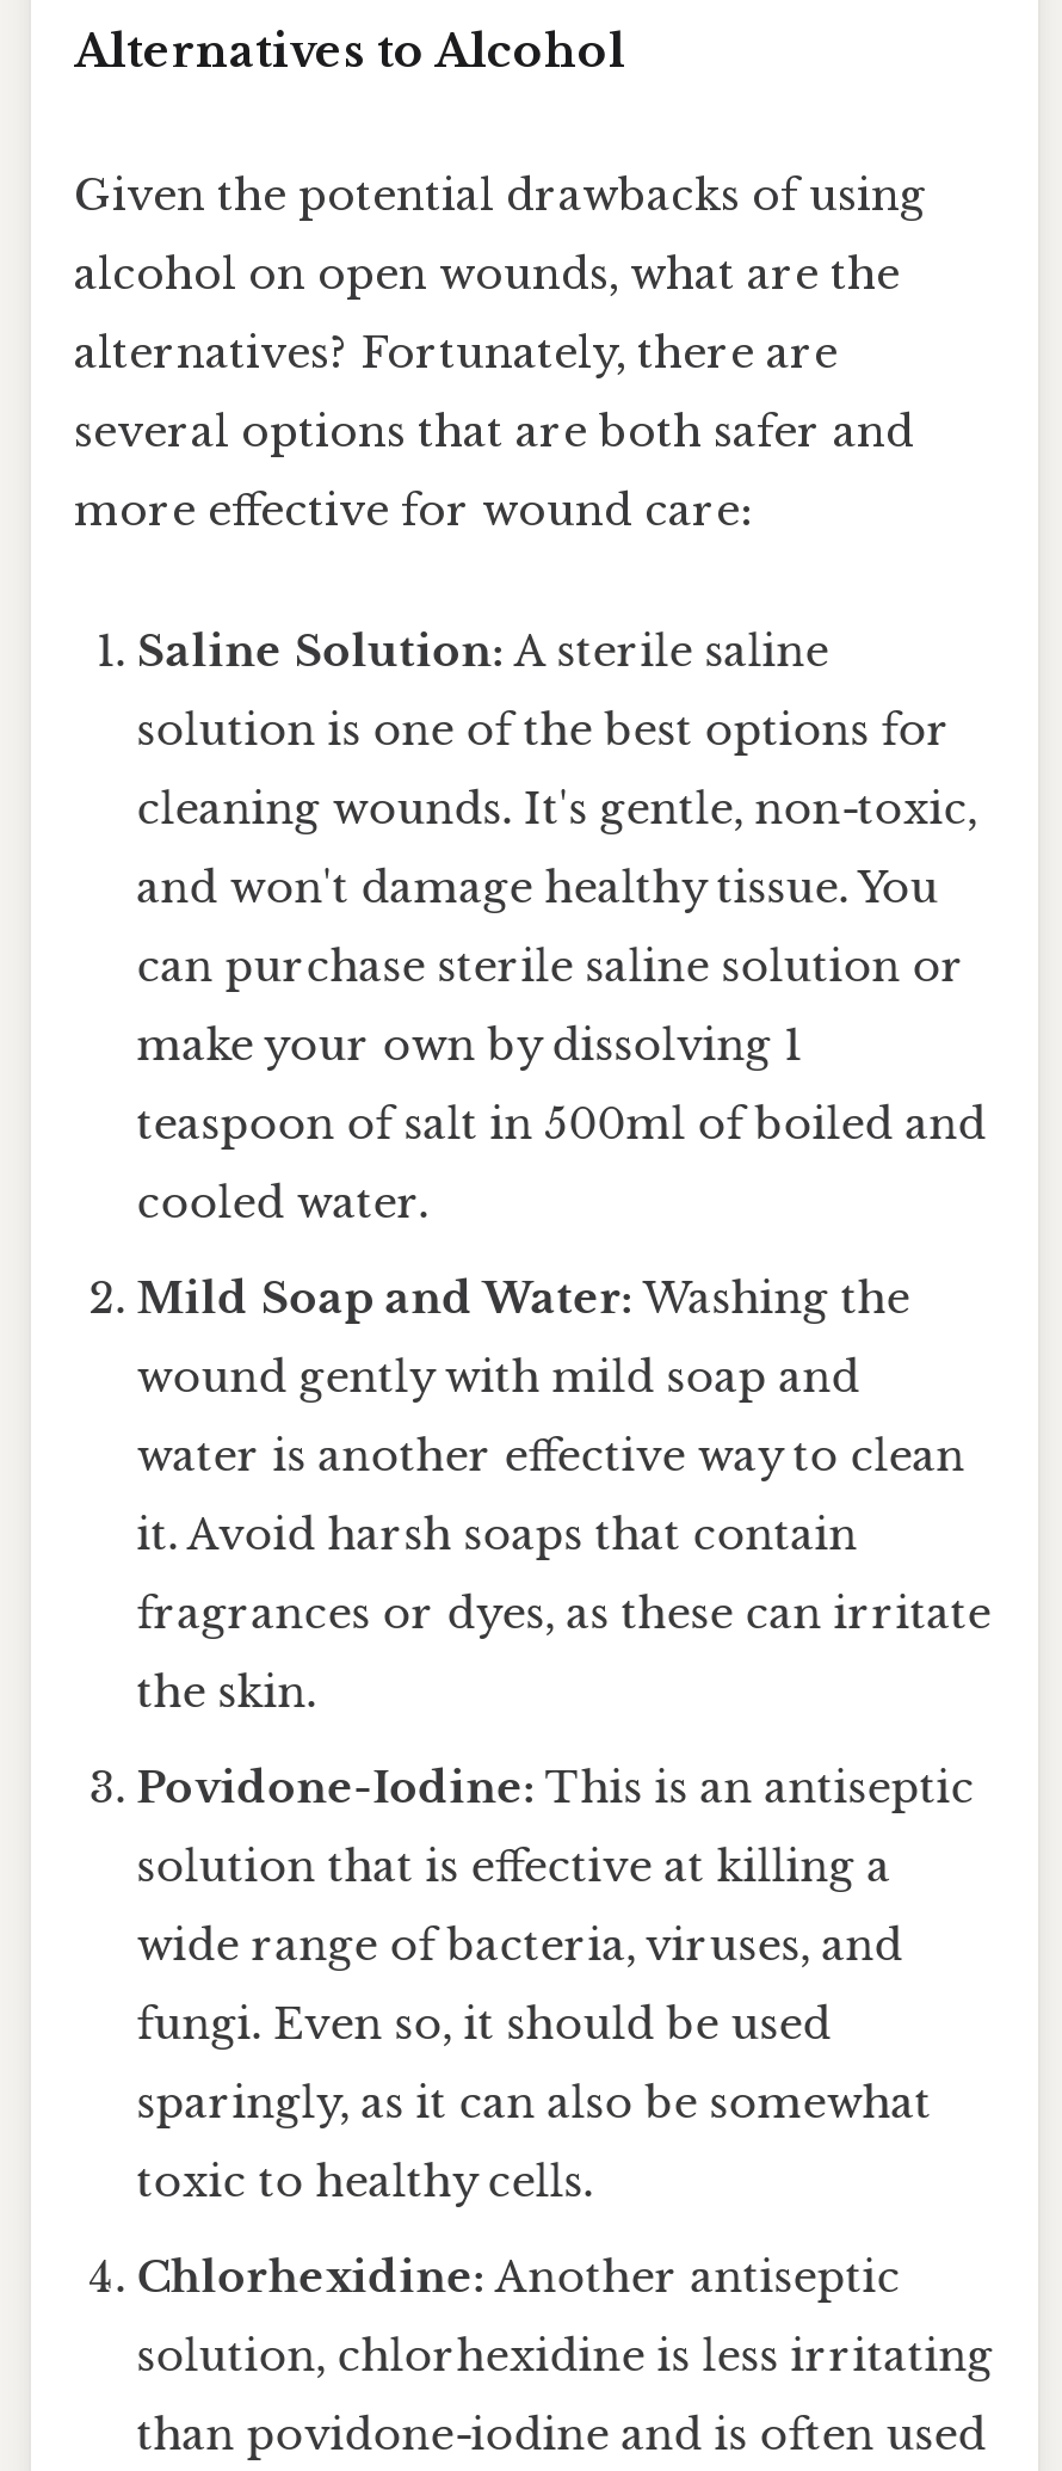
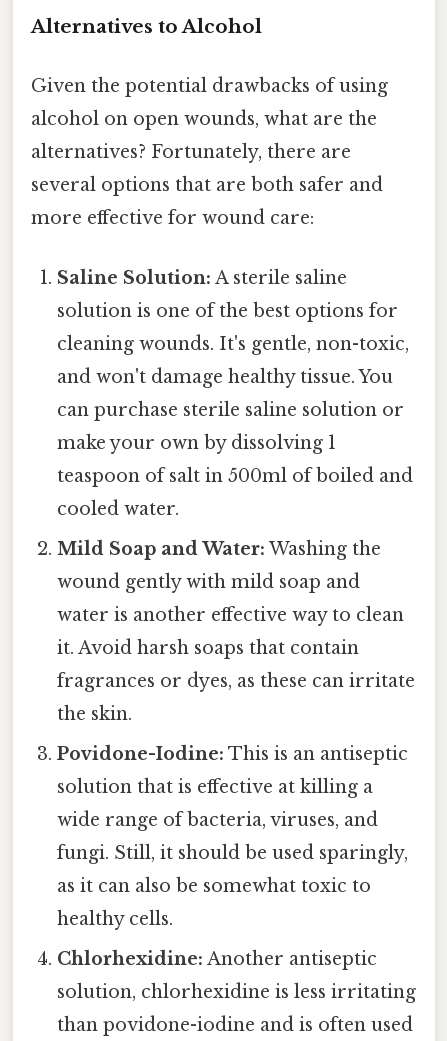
[137,1997,831,2050] fungi. Even so, it should be used -> [57,842,408,864] fungi. Still, it should be used sparingly,
[137,2076,931,2129] sparingly, as it can also be somewhat -> [57,875,371,897] as it can also be somewhat toxic to
[137,2155,592,2207] toxic to healthy cells. -> [57,908,173,930] healthy cells.

